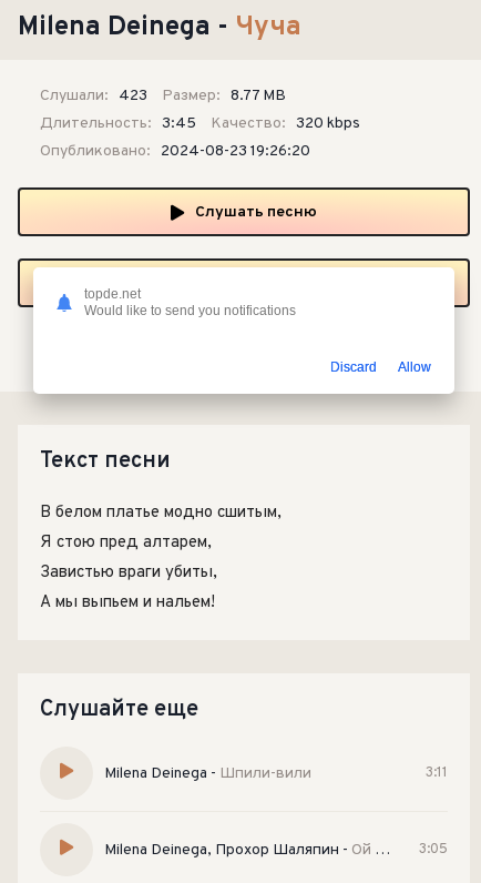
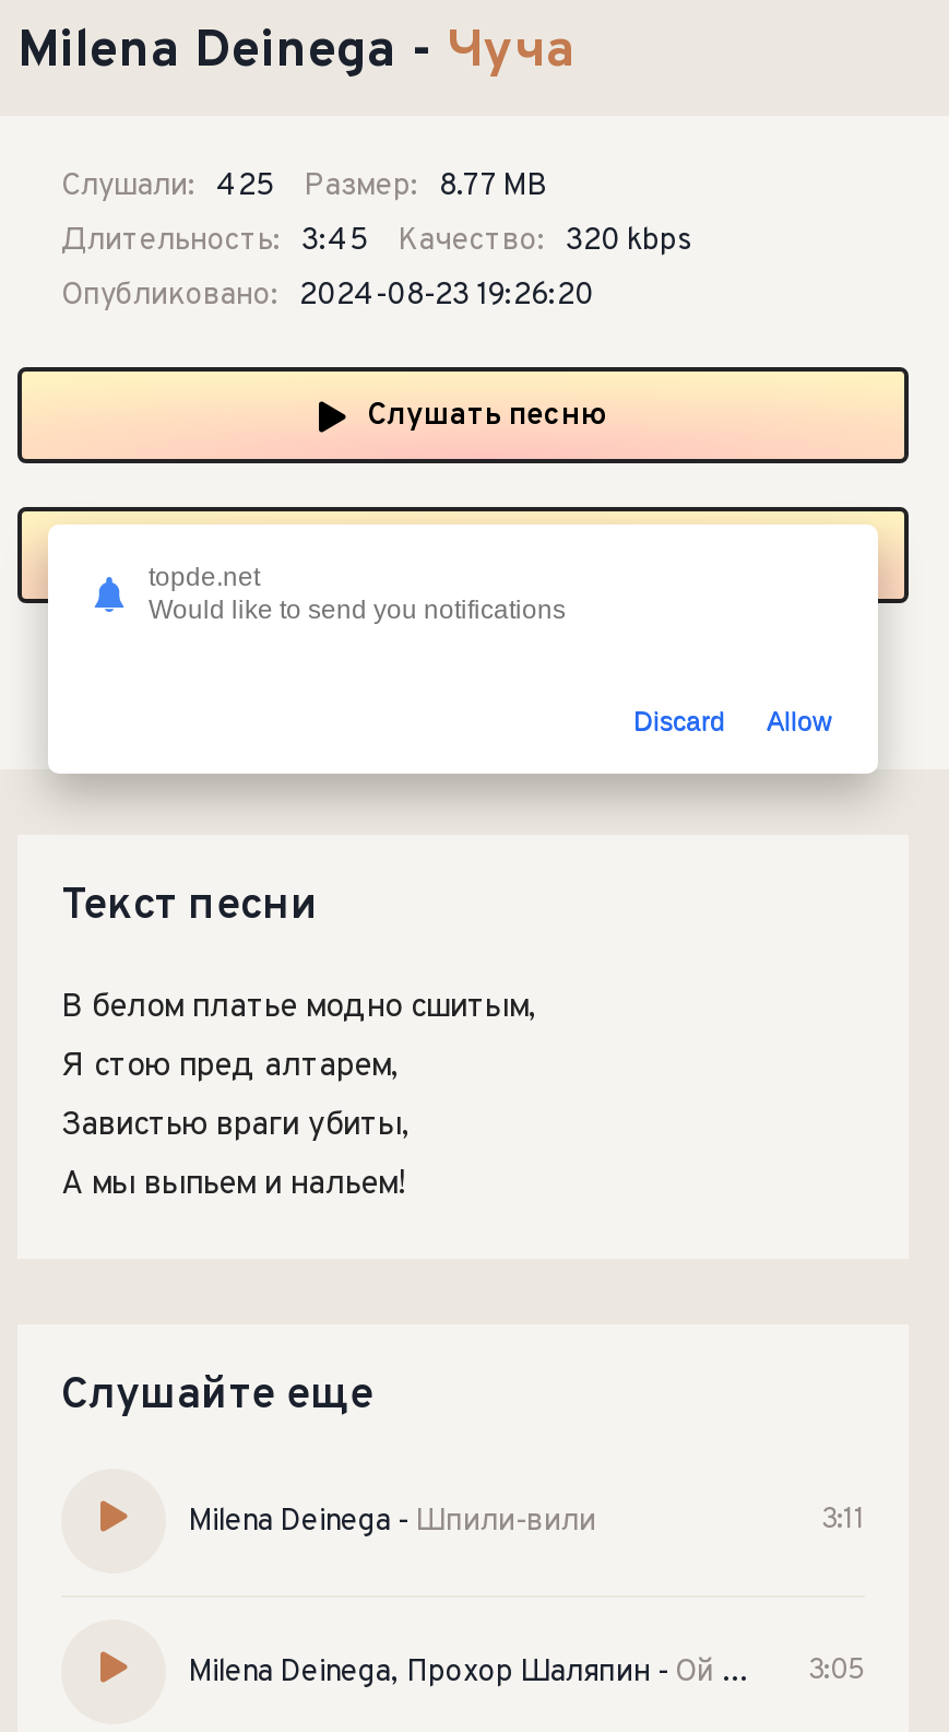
[40,87,147,105] Слушали: 423 -> [61,168,275,205] Слушали: 425

